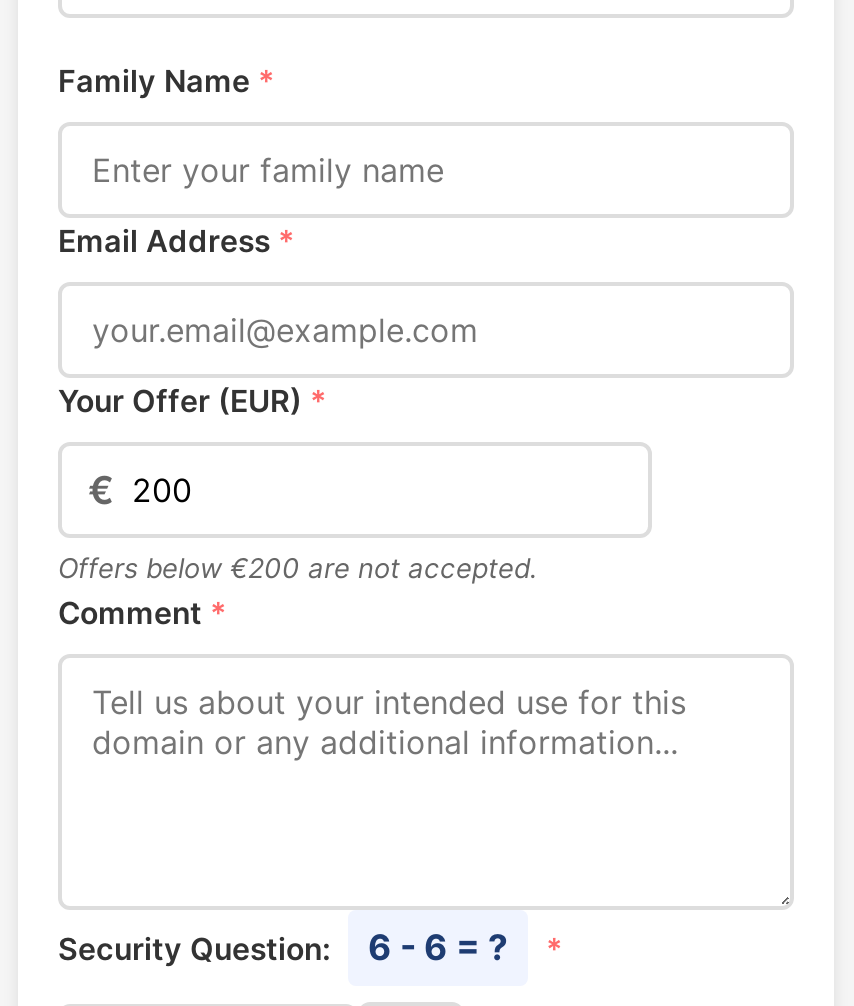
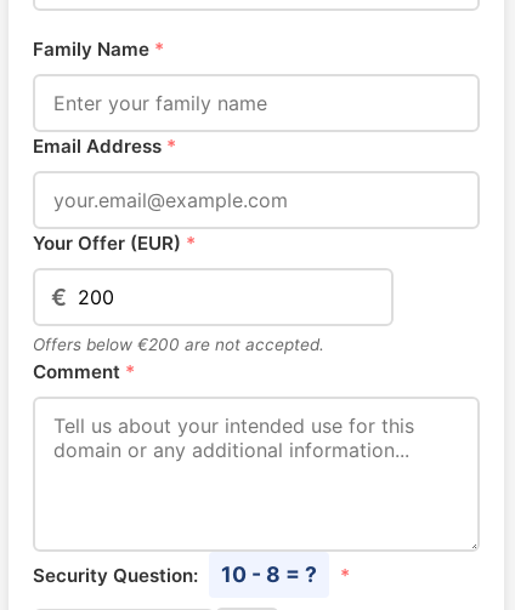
[368,926,508,968] 6 - 6 = ? -> [221,561,317,587] 10 - 8 = ?

